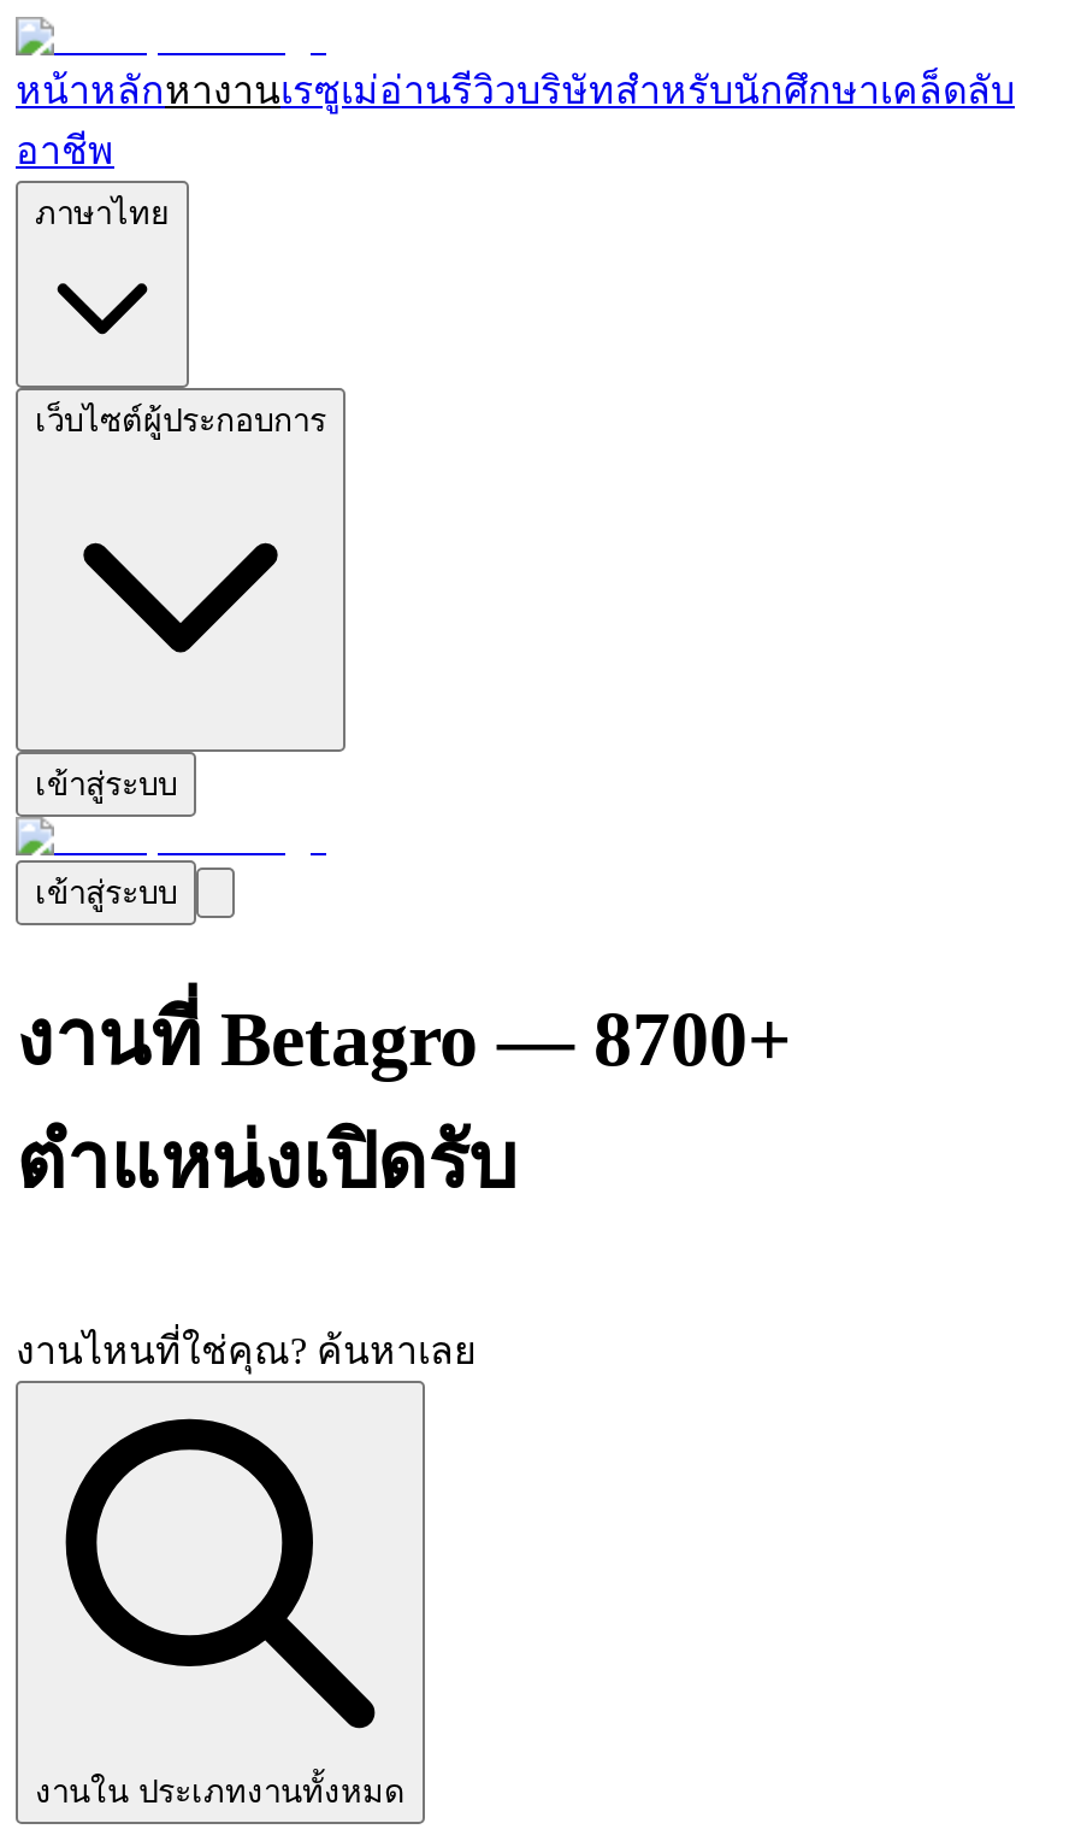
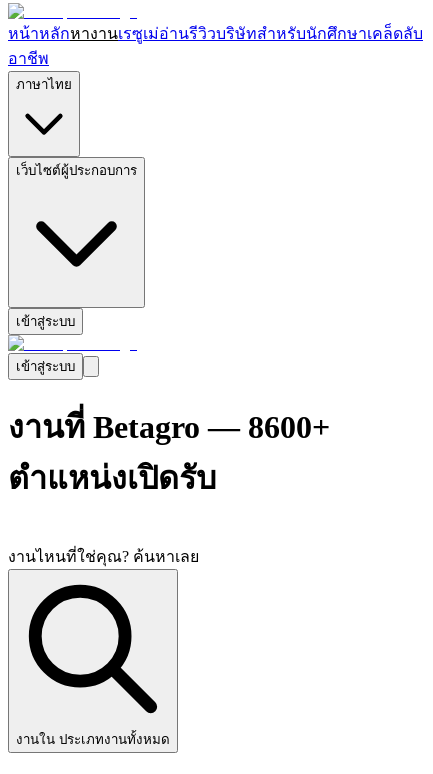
[16,996,791,1083] งานที่ Betagro — 8700+ -> [8,409,330,445] งานที่ Betagro — 8600+

